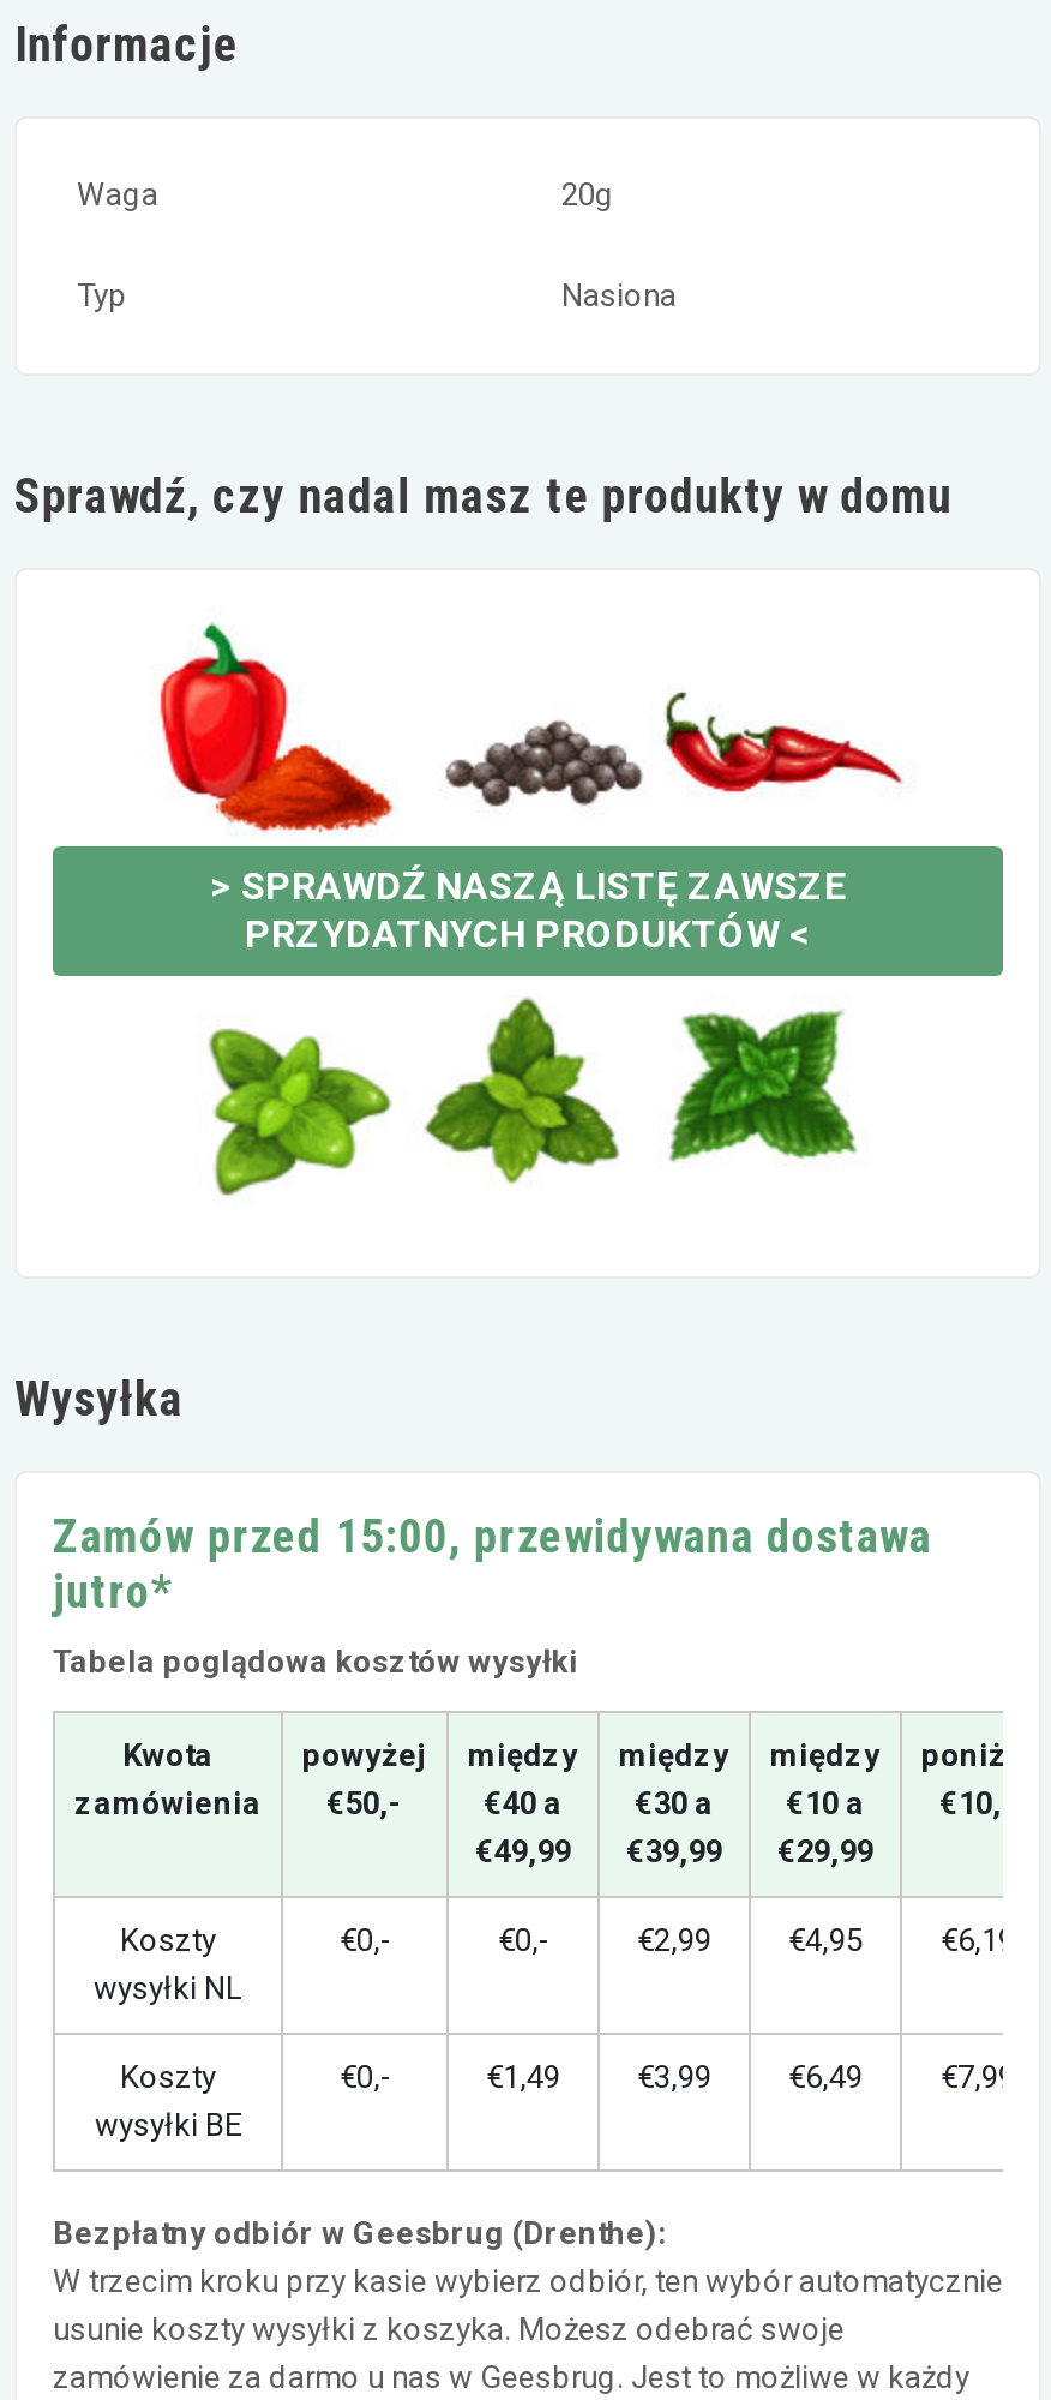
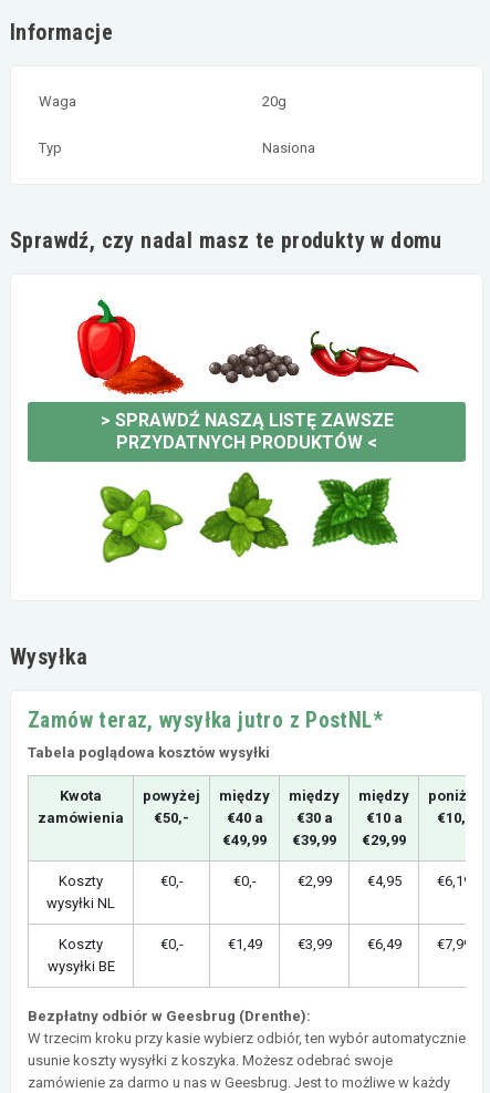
[53,1509,932,1619] Zamów przed 15:00, przewidywana dostawa | jutro* -> [28,707,383,733] Zamów teraz, wysyłka jutro z PostNL*

